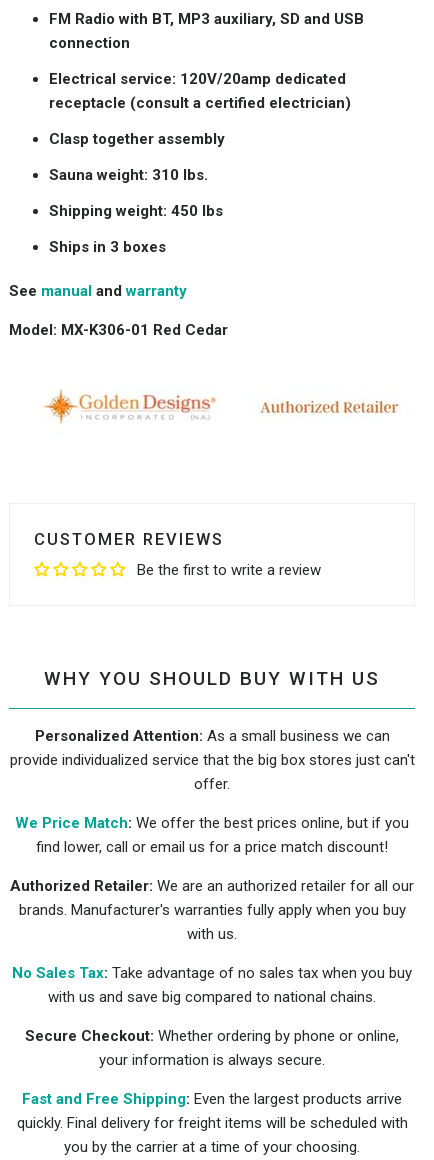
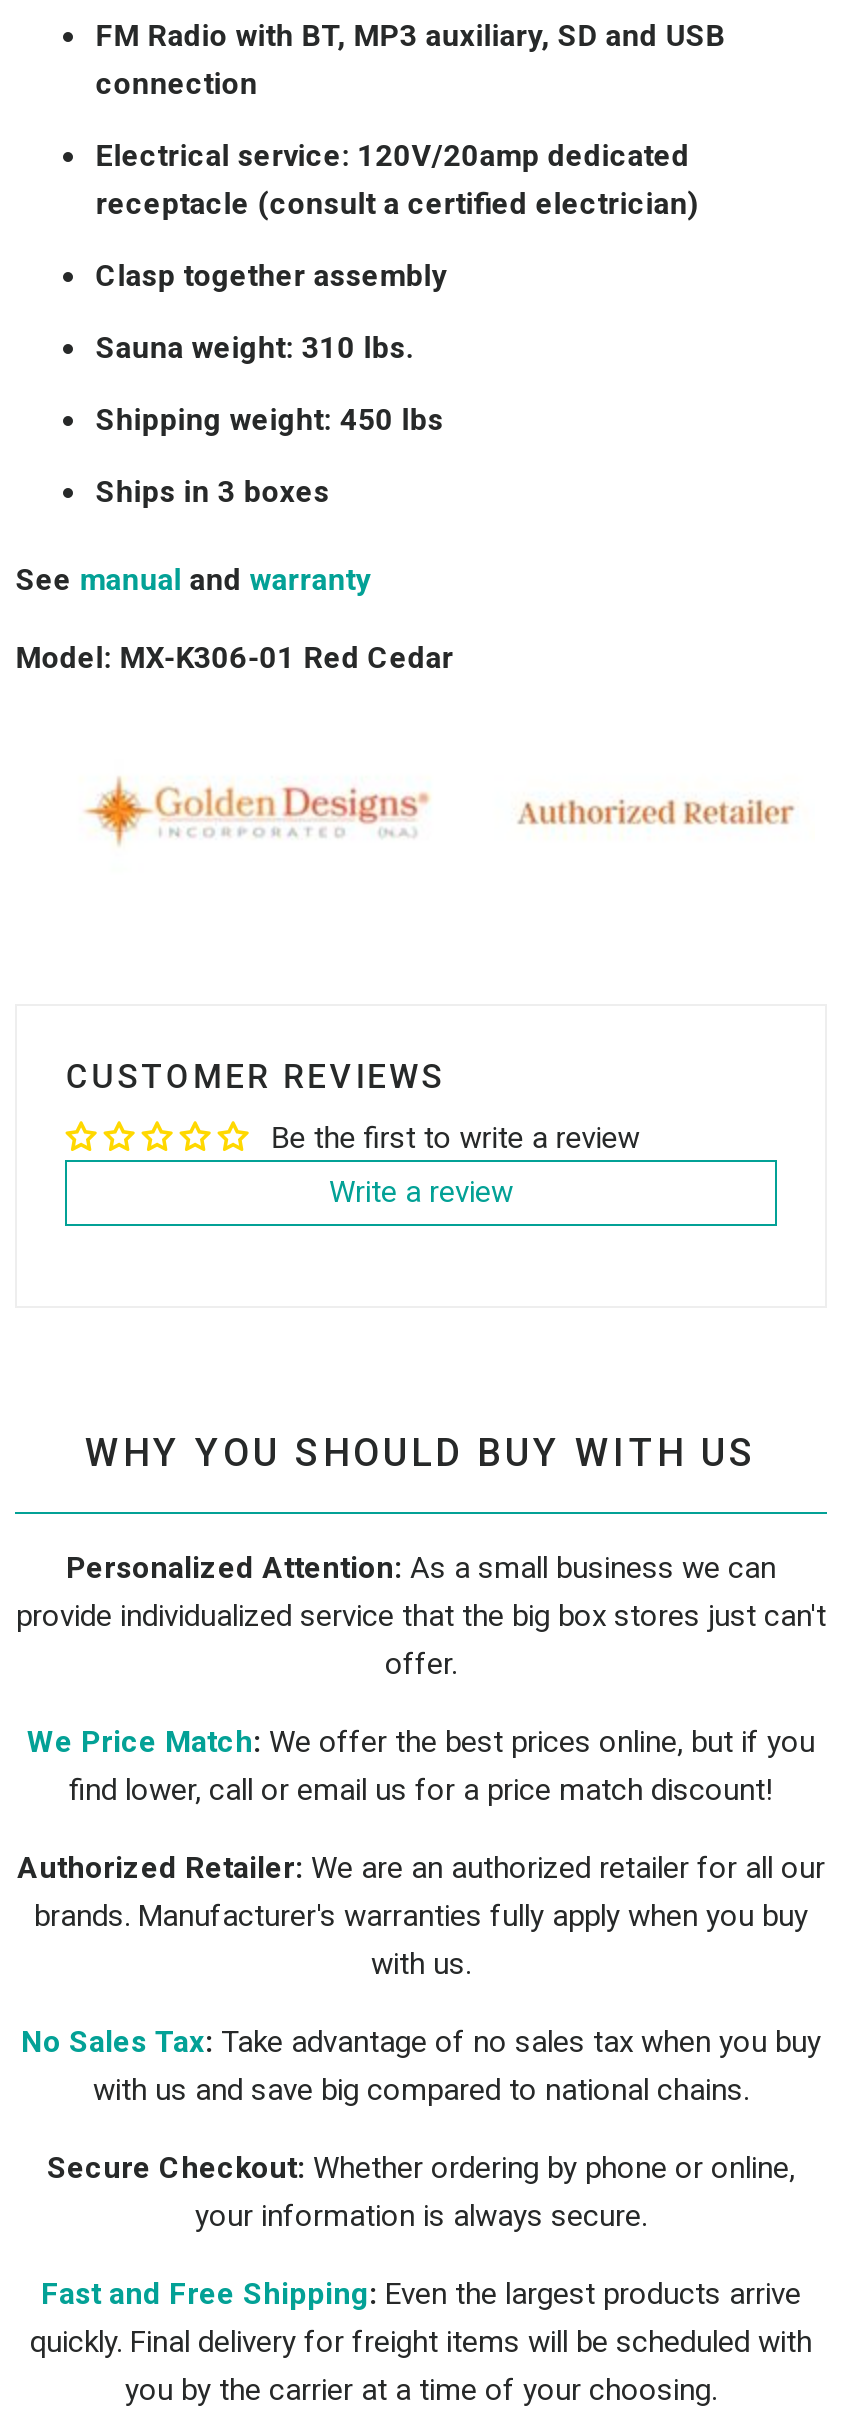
none -> [329,1173,513,1209] Write a review

